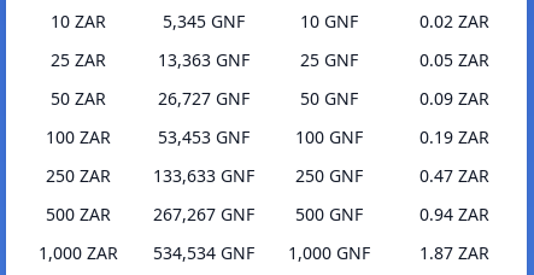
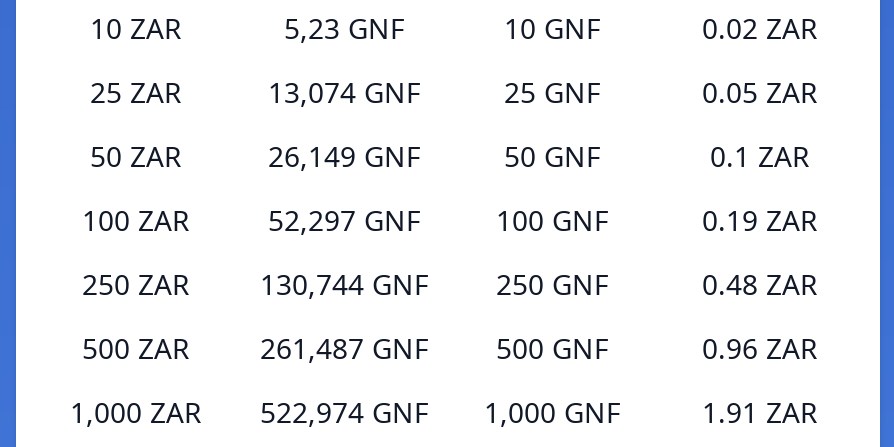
[163,10,245,33] 5,345 GNF -> [284,9,404,47] 5,23 GNF
[158,48,250,71] 13,363 GNF -> [268,73,420,111] 13,074 GNF
[158,87,250,110] 26,727 GNF -> [268,137,420,175] 26,149 GNF
[419,87,489,110] 0.09 ZAR -> [710,137,810,175] 0.1 ZAR
[158,126,363,149] 53,453 GNF 100 GNF -> [268,201,608,239] 52,297 GNF 100 GNF
[46,164,363,187] 250 ZAR 133,633 GNF 250 GNF -> [82,265,608,303] 250 ZAR 130,744 GNF 250 GNF
[419,164,489,187] 0.47 ZAR -> [702,265,818,303] 0.48 ZAR
[46,203,363,226] 500 ZAR 267,267 GNF 500 GNF -> [82,329,608,367] 500 ZAR 261,487 GNF 500 GNF
[419,203,489,226] 0.94 ZAR -> [702,329,818,367] 0.96 ZAR
[39,241,370,264] 1,000 ZAR 534,534 GNF 1,000 GNF -> [70,393,620,431] 1,000 ZAR 522,974 GNF 1,000 GNF
[419,241,489,264] 1.87 ZAR -> [702,393,818,431] 1.91 ZAR

